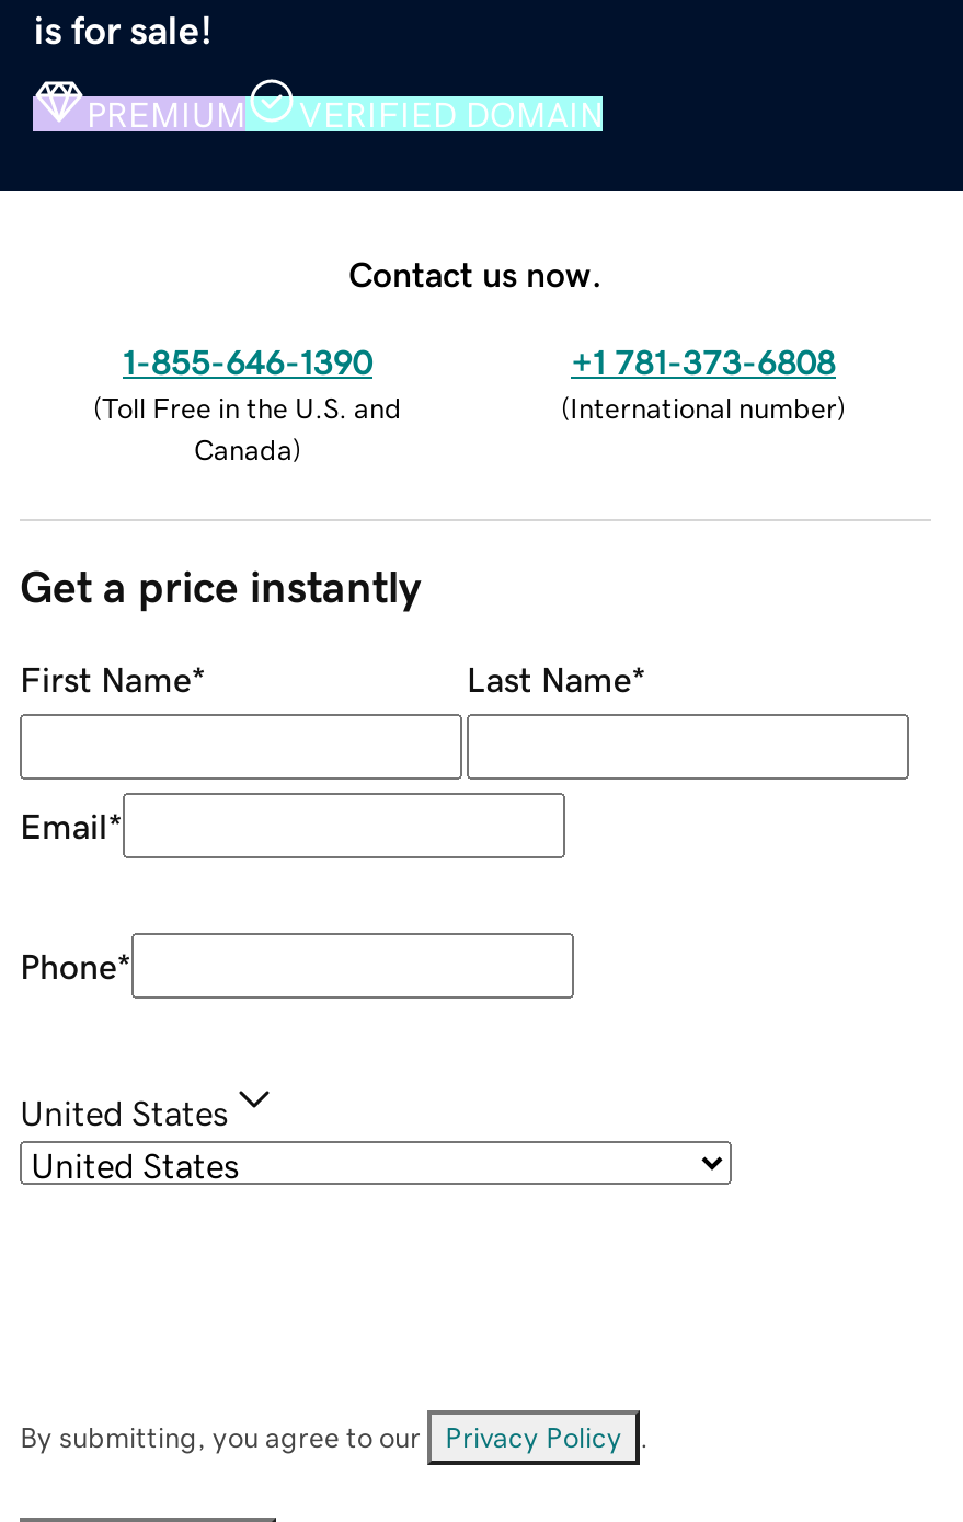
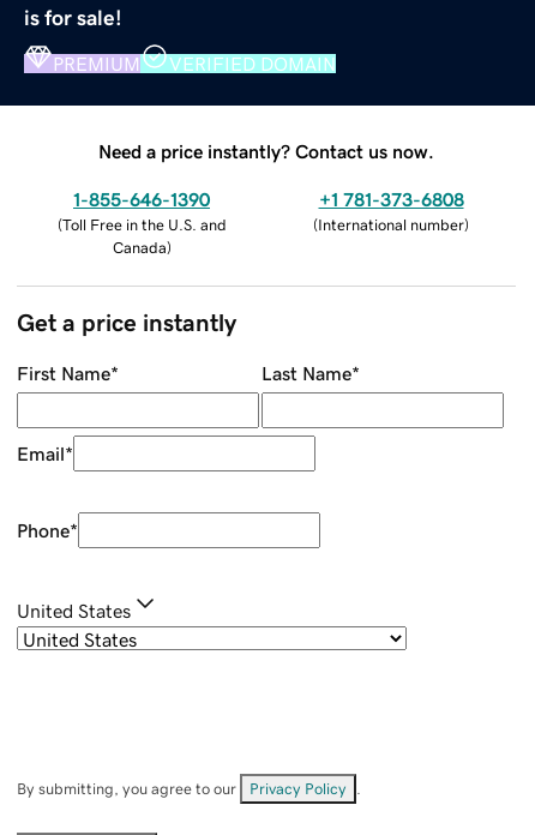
[348,255,603,290] Contact us now. -> [98,141,434,160] Need a price instantly? Contact us now.

